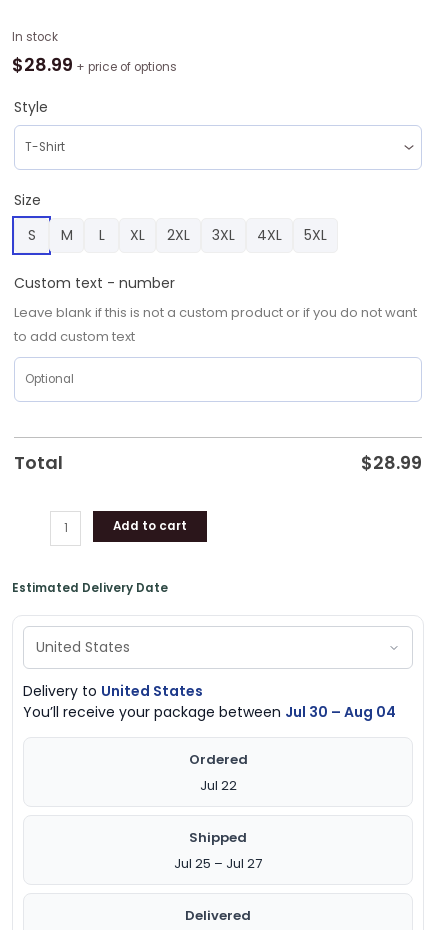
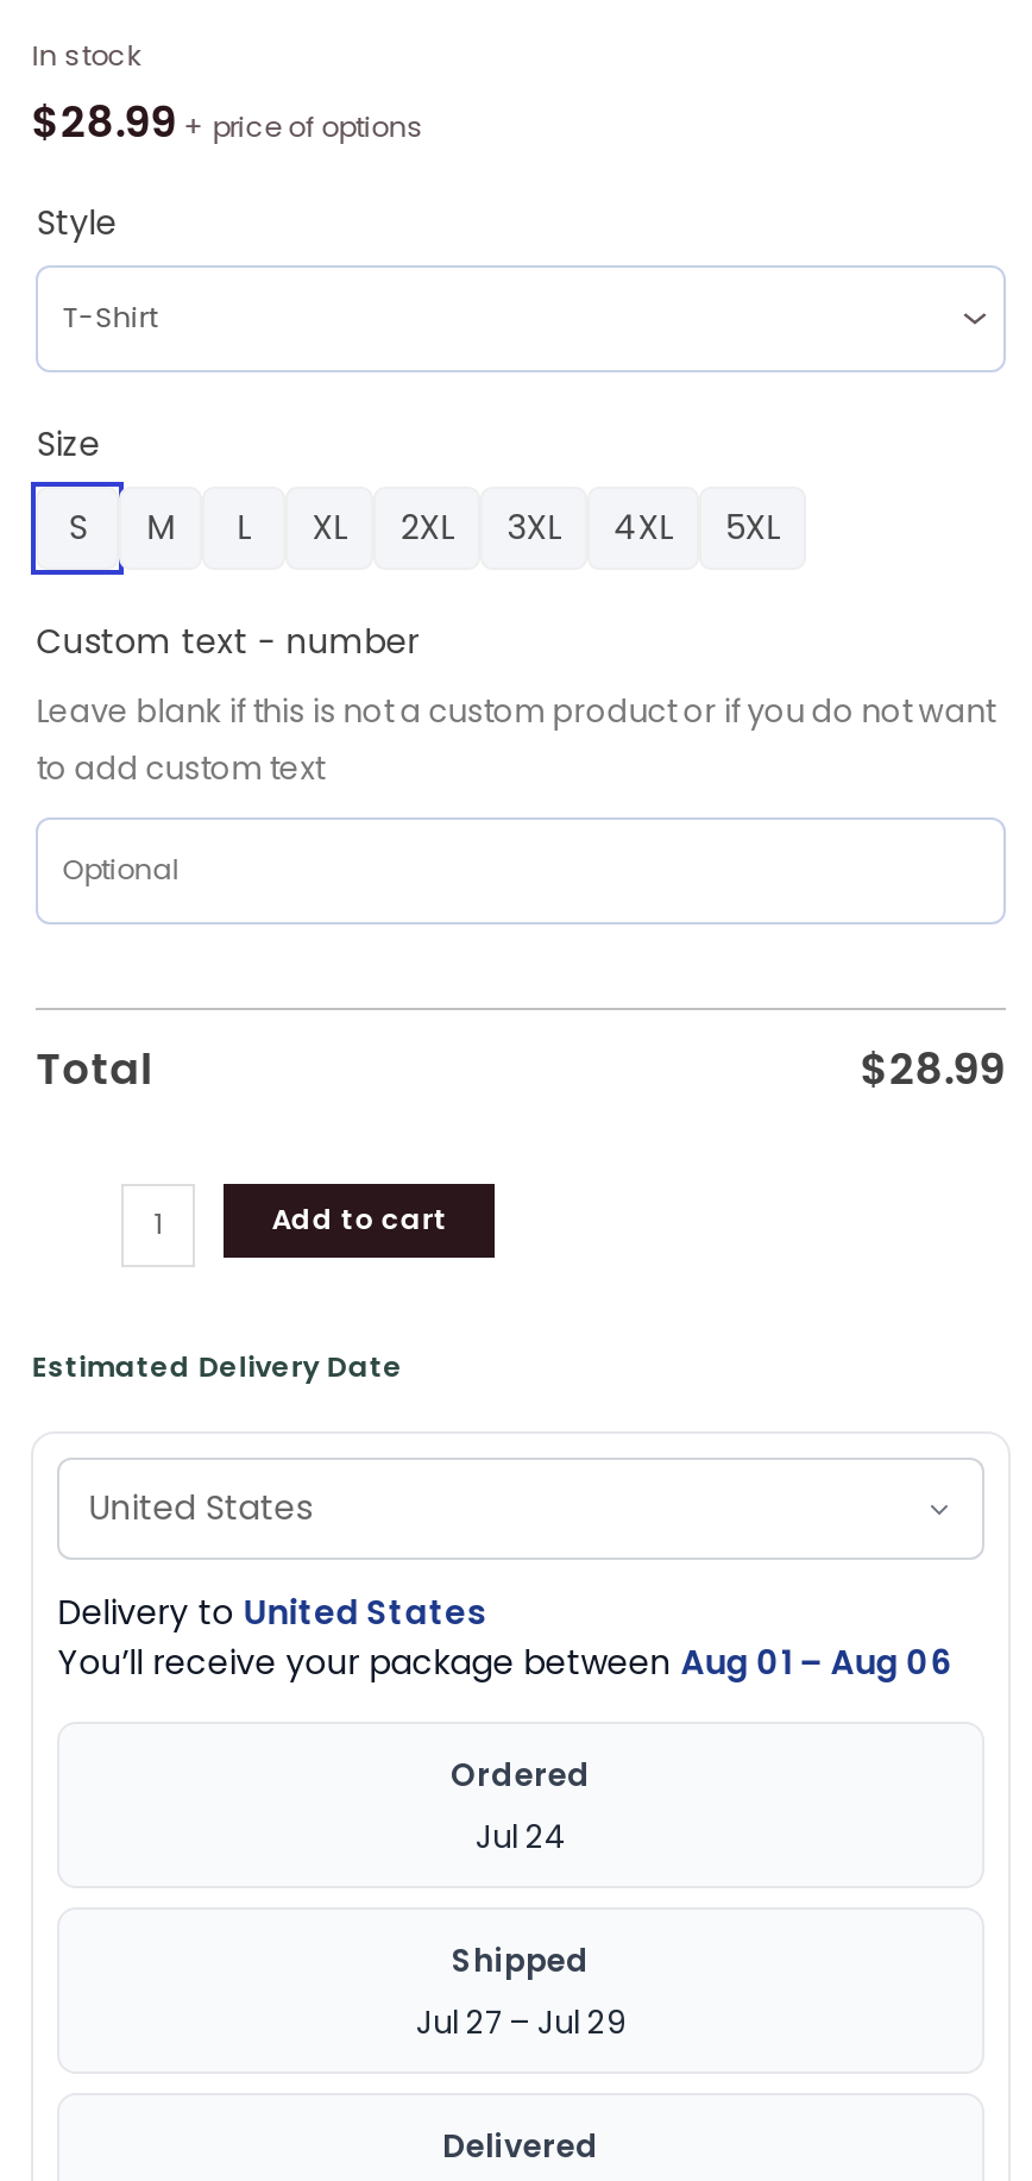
[23,702,396,722] You’ll receive your package between Jul 30 – Aug 04 -> [58,1639,952,1687] You’ll receive your package between Aug 01 – Aug 06
[199,776,236,795] Jul 22 -> [476,1815,566,1861] Jul 24
[174,854,262,873] Jul 25 – Jul 27 -> [416,2001,625,2046] Jul 27 – Jul 29

